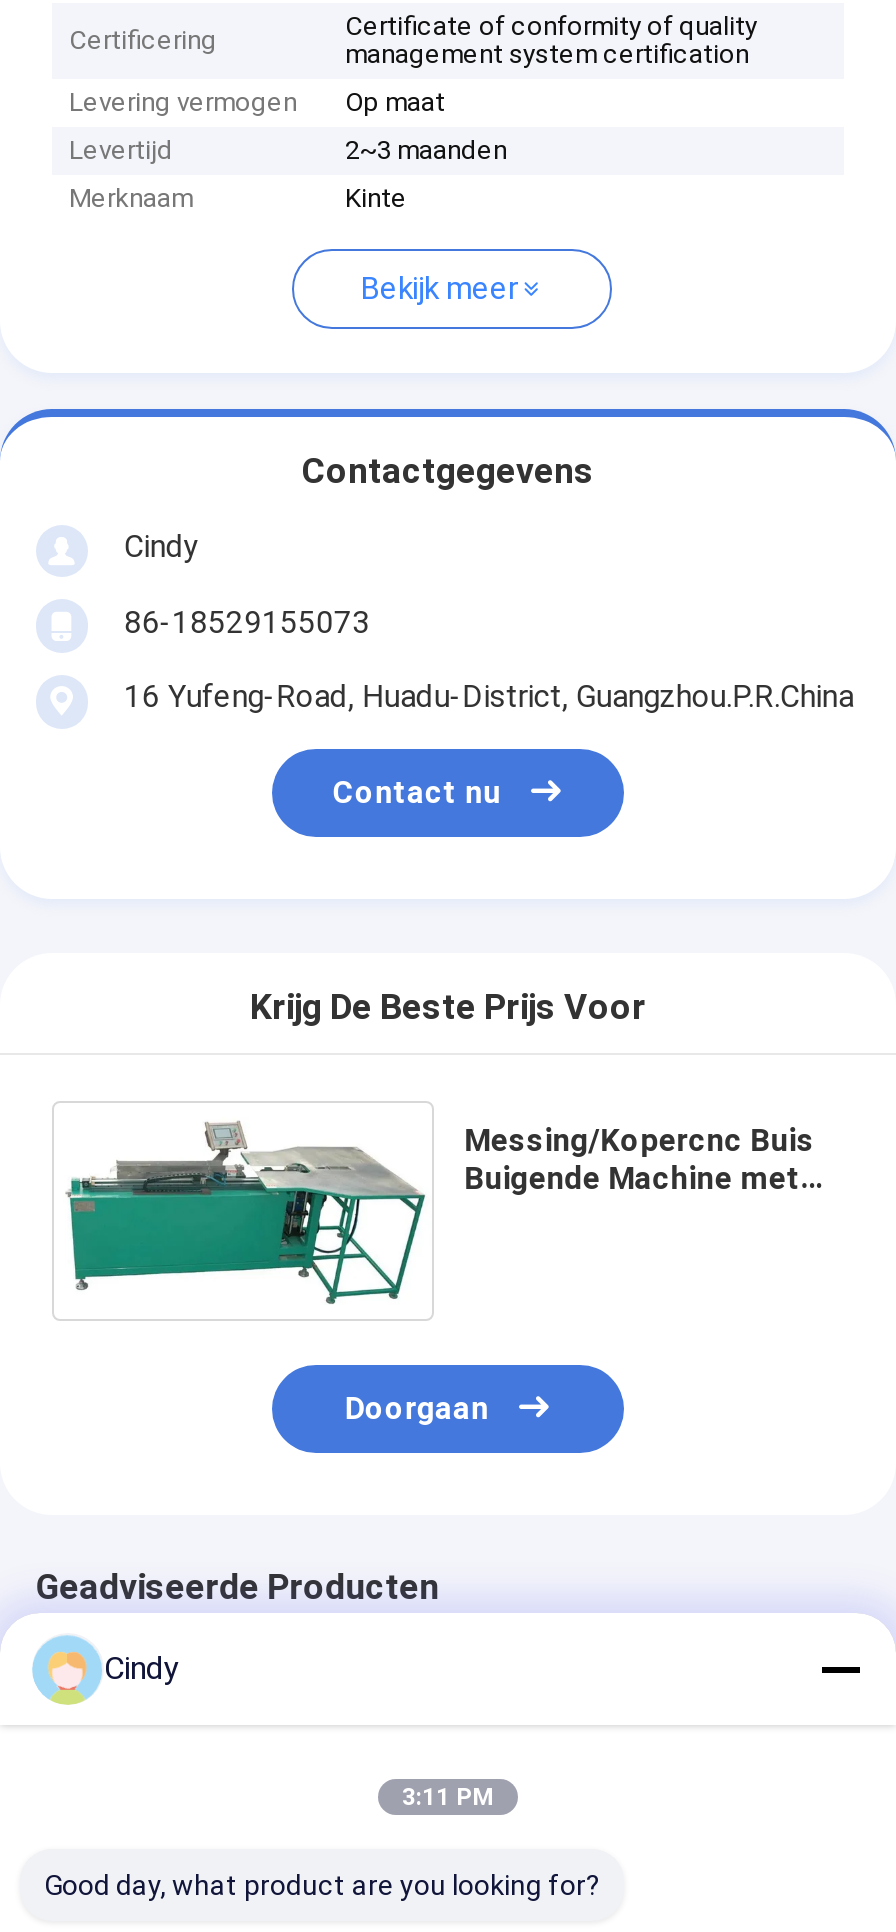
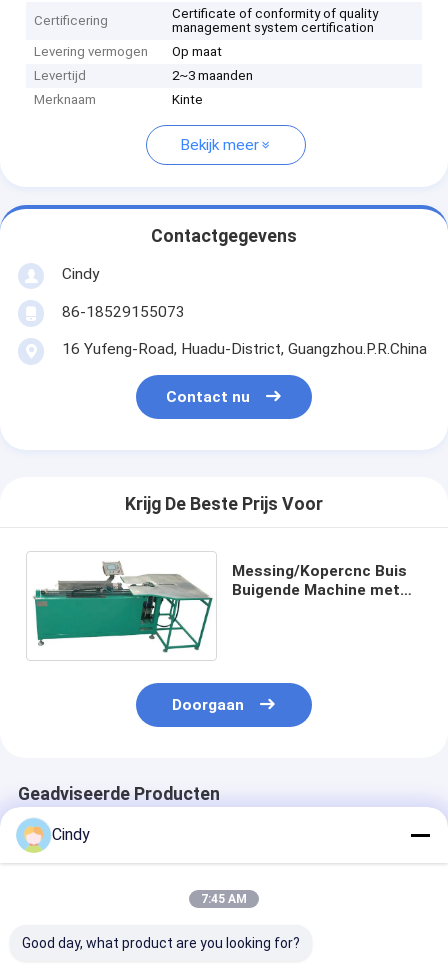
[402,1783,494,1811] 3:11 PM -> [201,892,247,906] 7:45 AM

